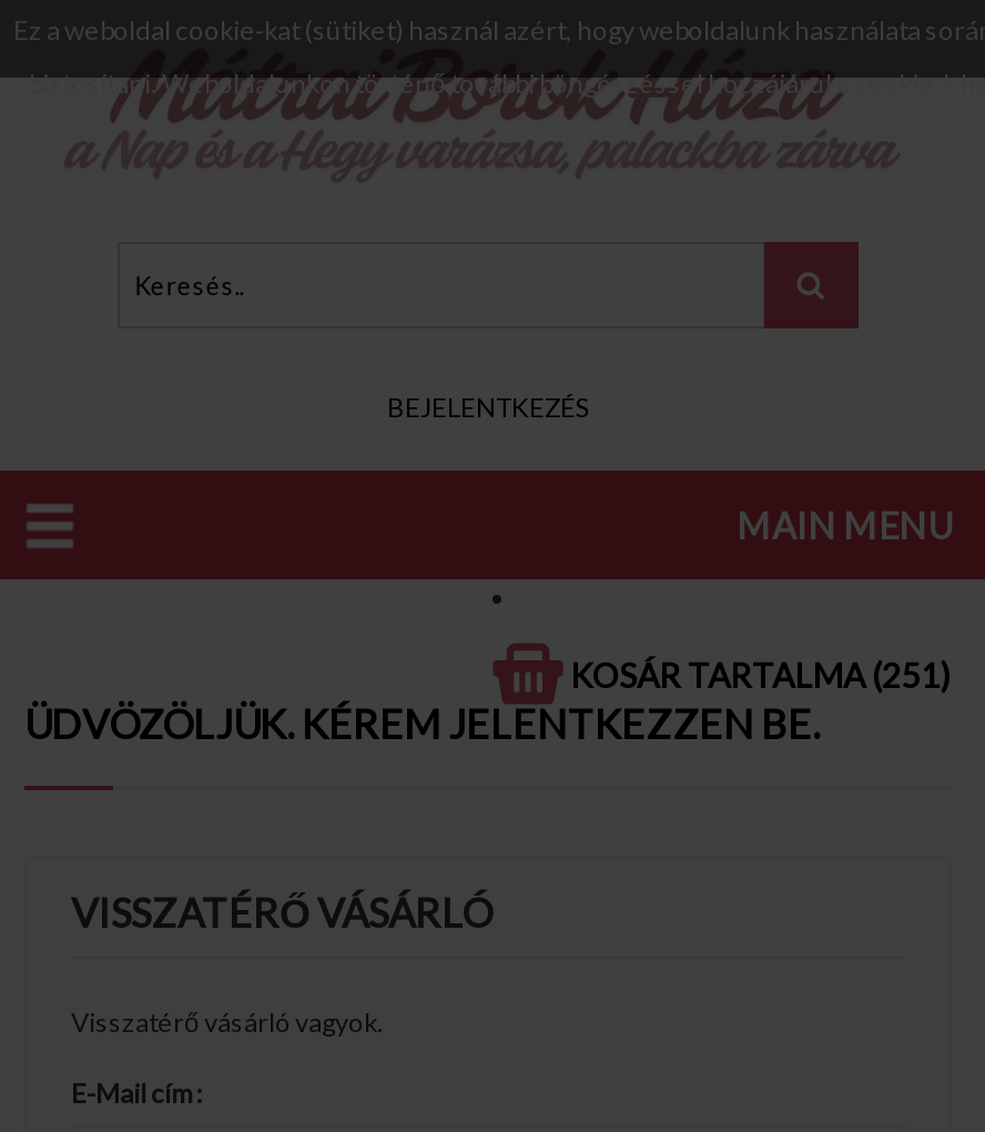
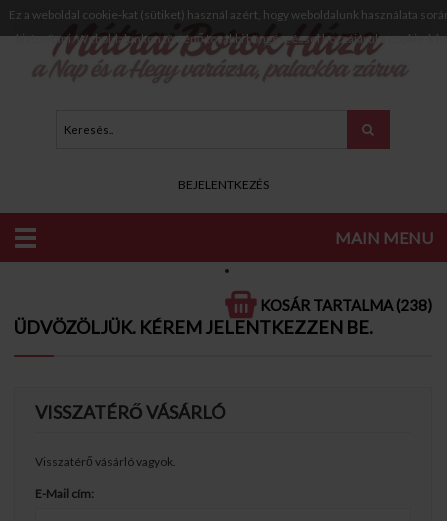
[563,654,952,694] KOSÁR TARTALMA (251) -> [257,295,432,313] KOSÁR TARTALMA (238)

